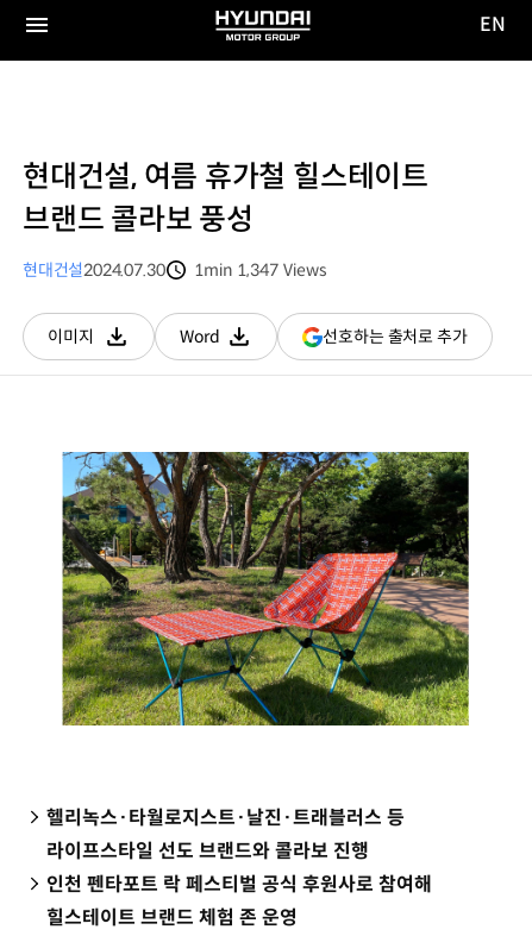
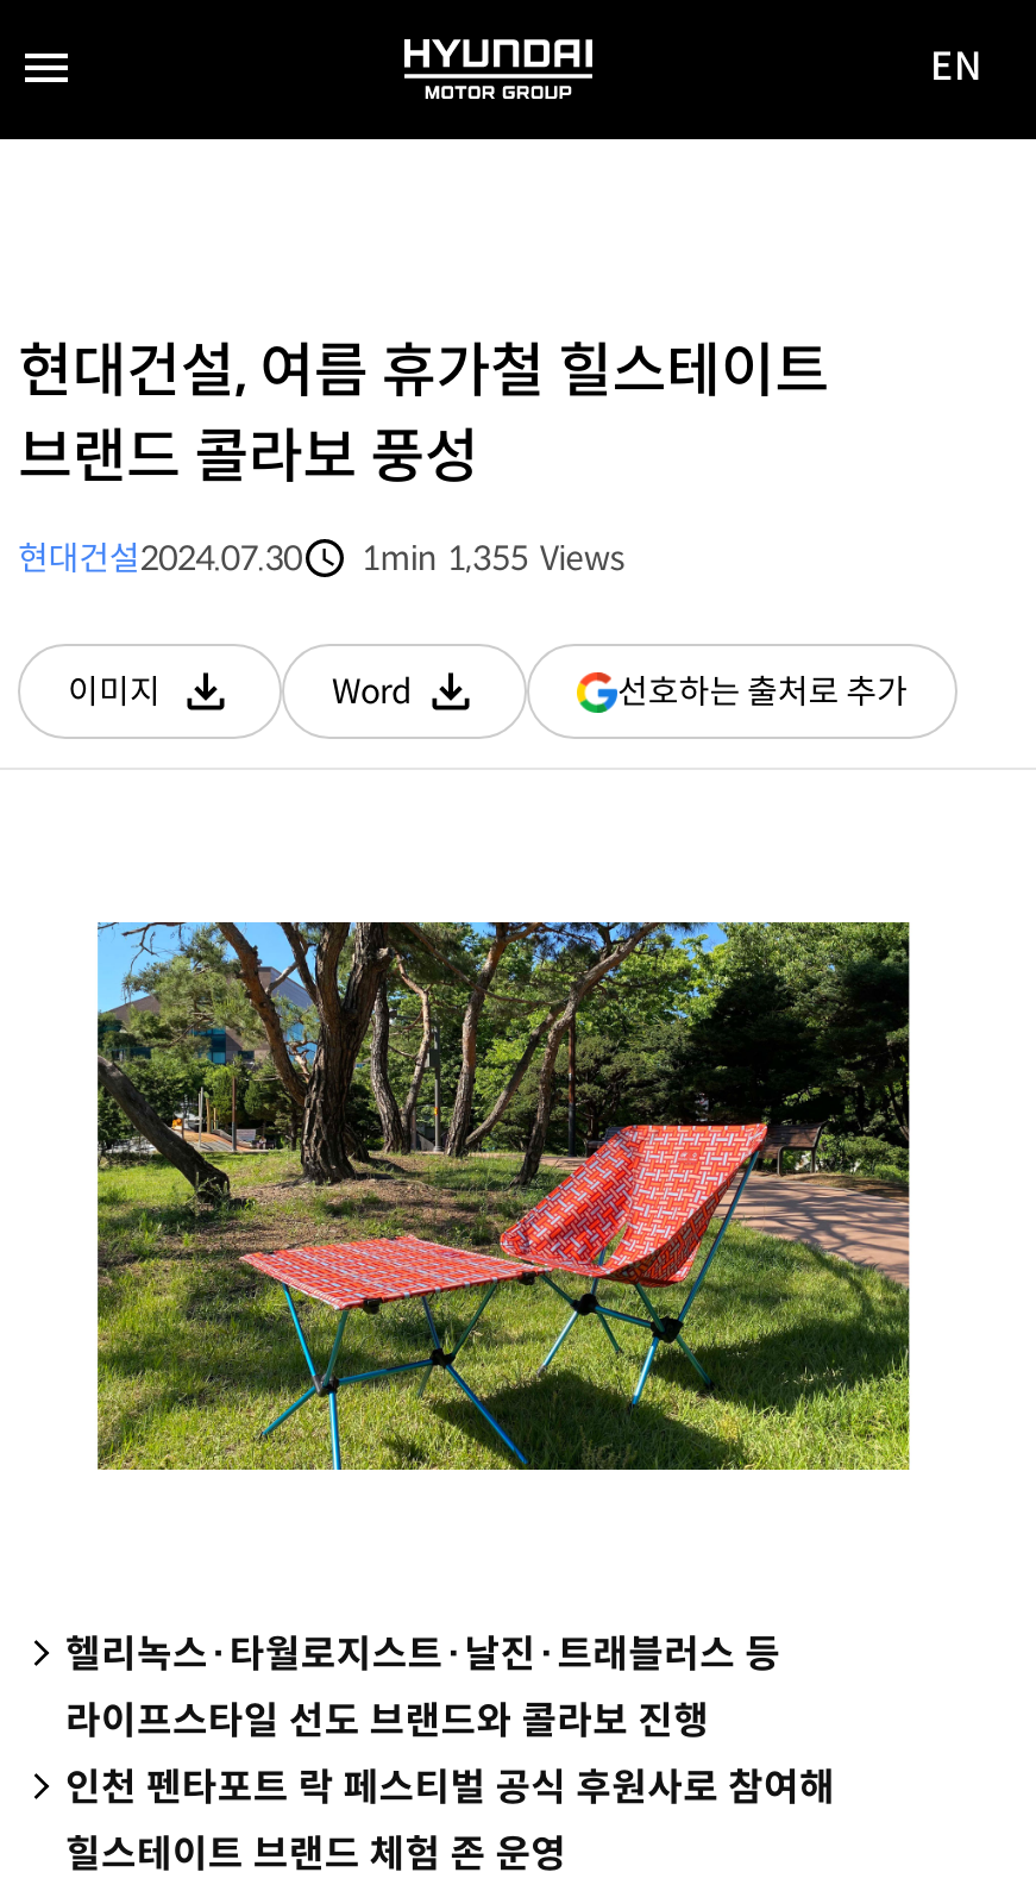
[237,259,327,281] 1,347 Views -> [447,537,626,580] 1,355 Views

